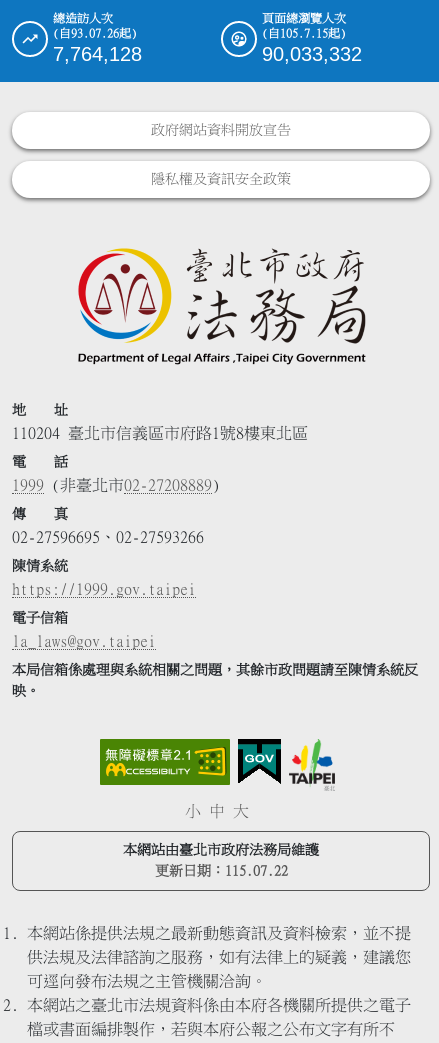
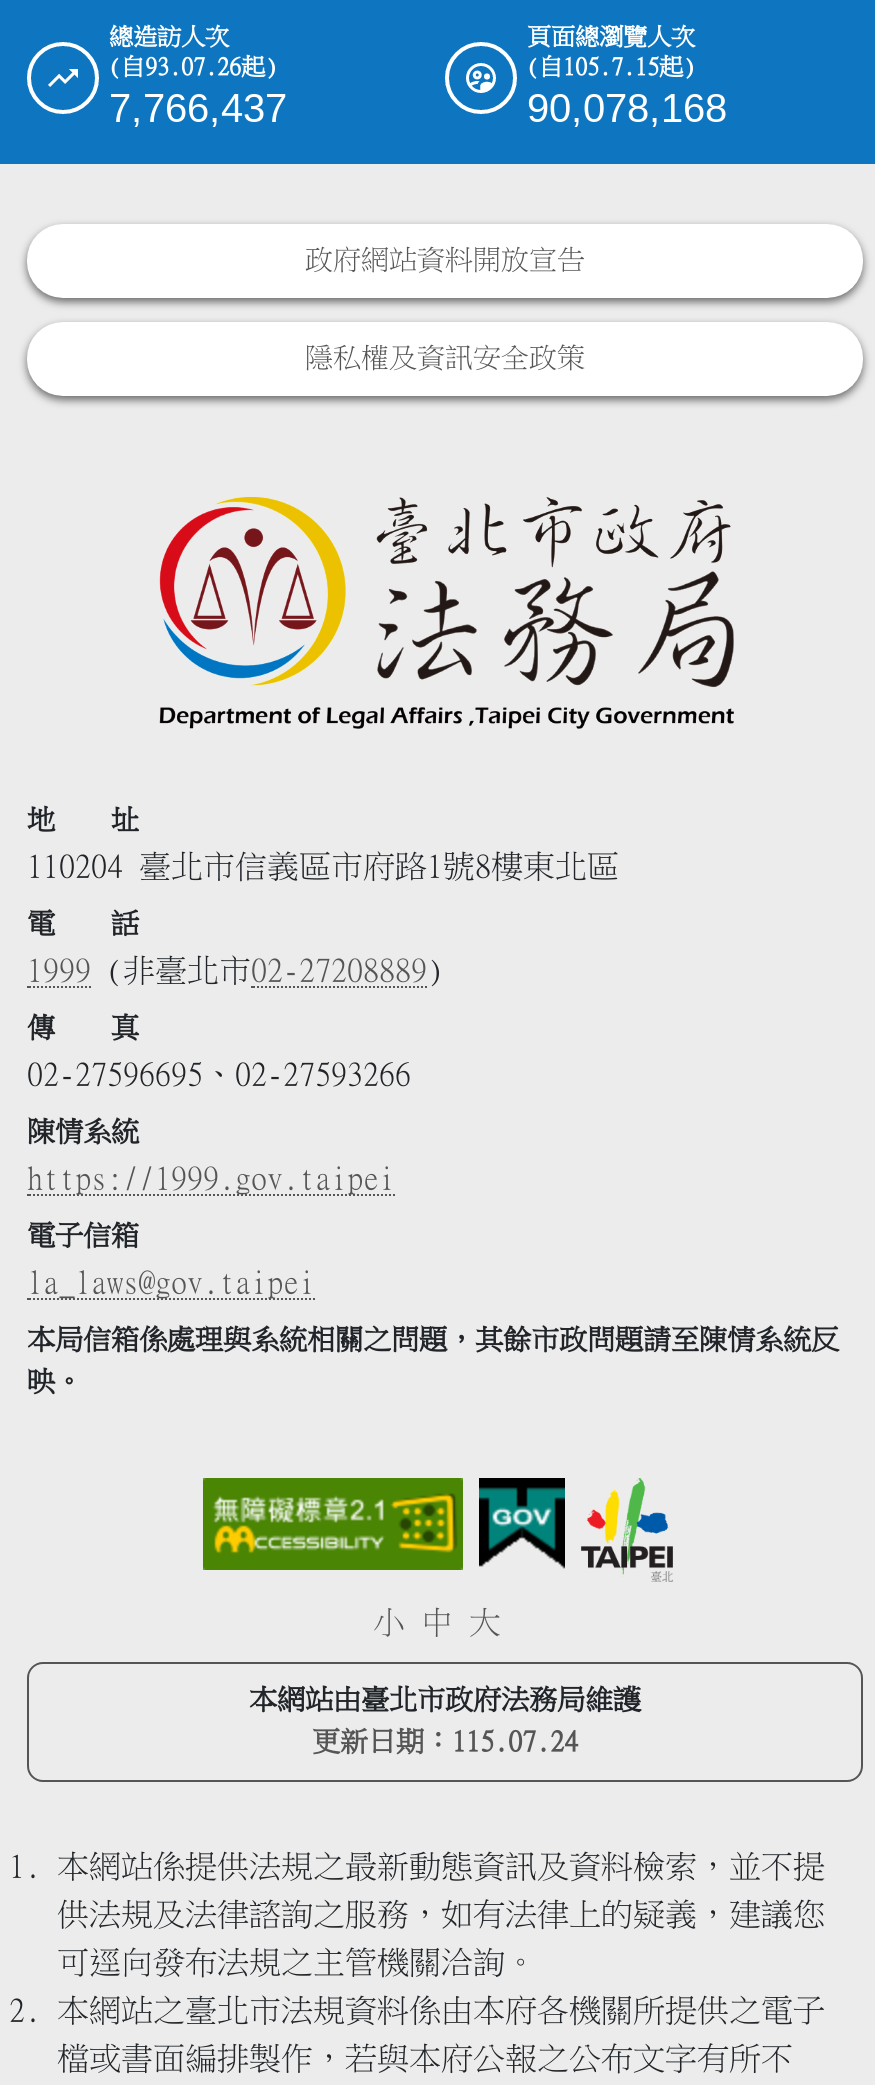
[53,43,142,65] 7,764,128 -> [109,86,287,130] 7,766,437
[262,43,362,65] 90,033,332 -> [527,86,727,130] 90,078,168
[154,864,287,878] 更新日期：115.07.22 -> [312,1728,578,1756] 更新日期：115.07.24

